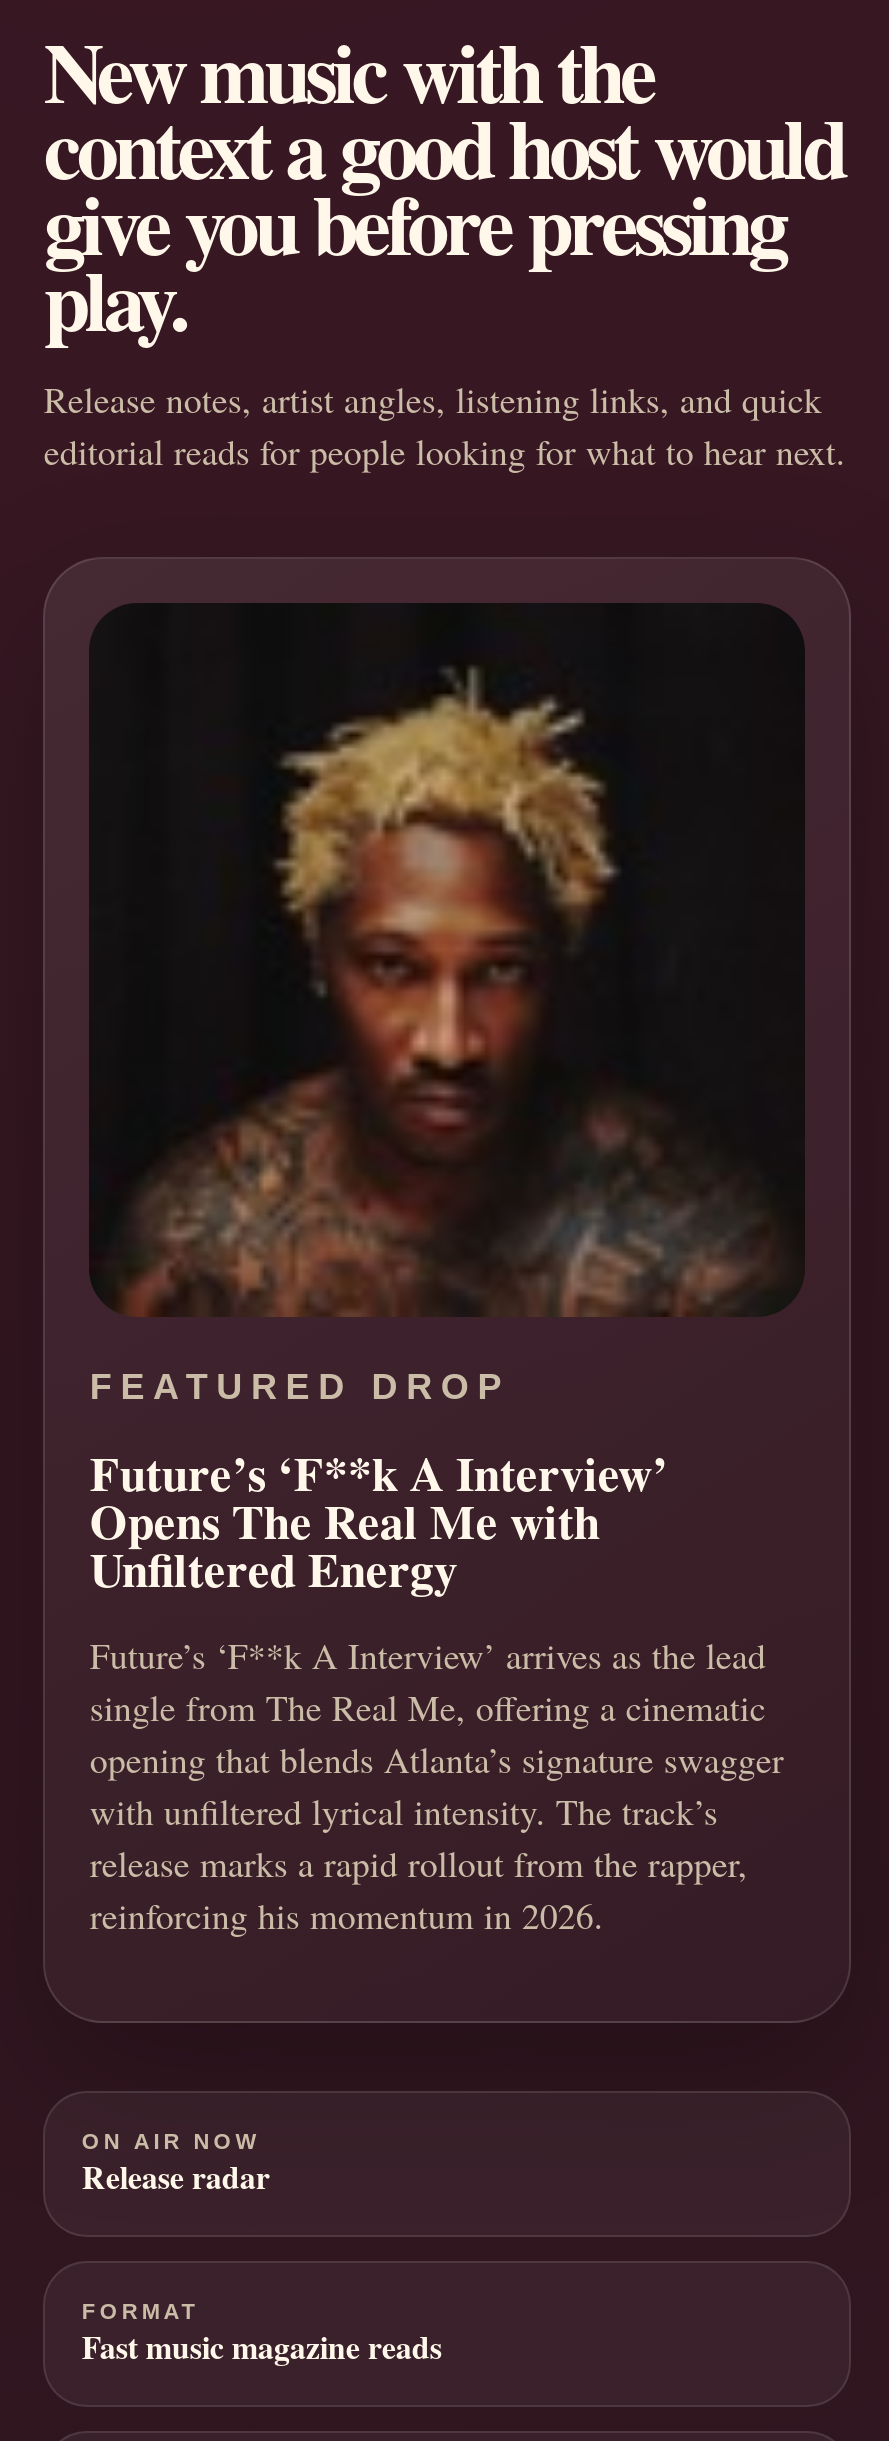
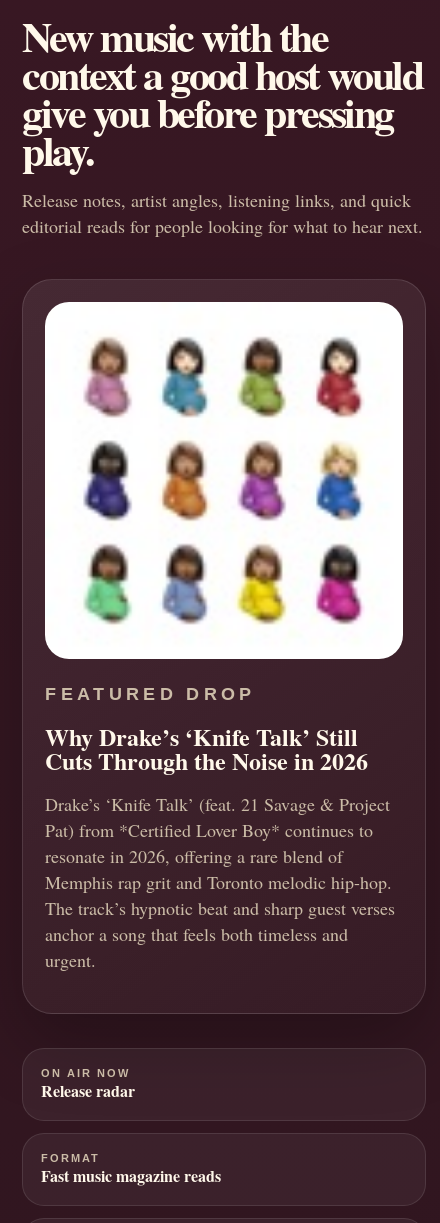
[89,601,805,1317] [image] -> [44,301,404,660] [image]
[90,1437,784,1939] Future’s ‘F**k A Interview’ | Opens The Real Me with | Unfiltered Energy | Future’s ‘F**k A Interview’ arrives as the lead | single from The Real Me, offering a cinematic | opening that blends Atlanta’s signature swagger | with unfiltered lyrical intensity. The track’s | release marks a rapid rollout from the rapper, | reinforcing his momentum in 2026. -> [45,719,395,972] Why Drake’s ‘Knife Talk’ Still | Cuts Through the Noise in 2026 | Drake’s ‘Knife Talk’ (feat. 21 Savage & Project | Pat) from *Certified Lover Boy* continues to | resonate in 2026, offering a rare blend of | Memphis rap grit and Toronto melodic hip-hop. | The track’s hypnotic beat and sharp guest verses | anchor a song that feels both timeless and | urgent.

